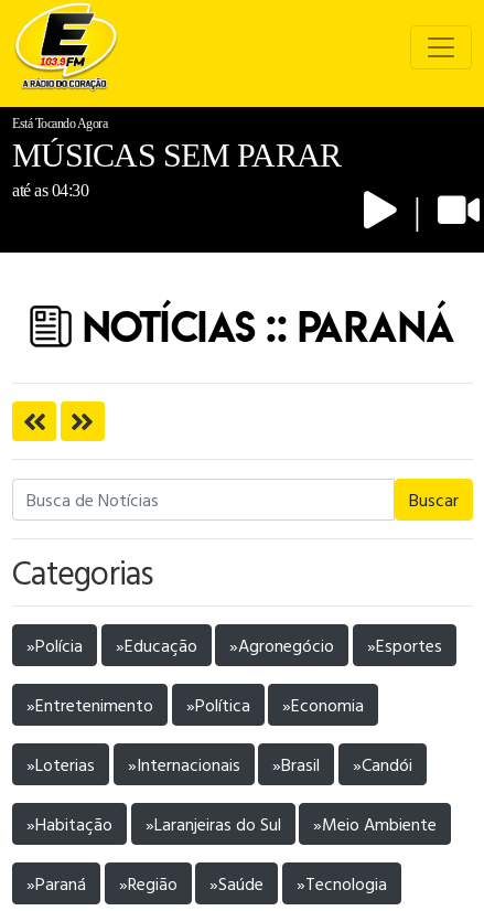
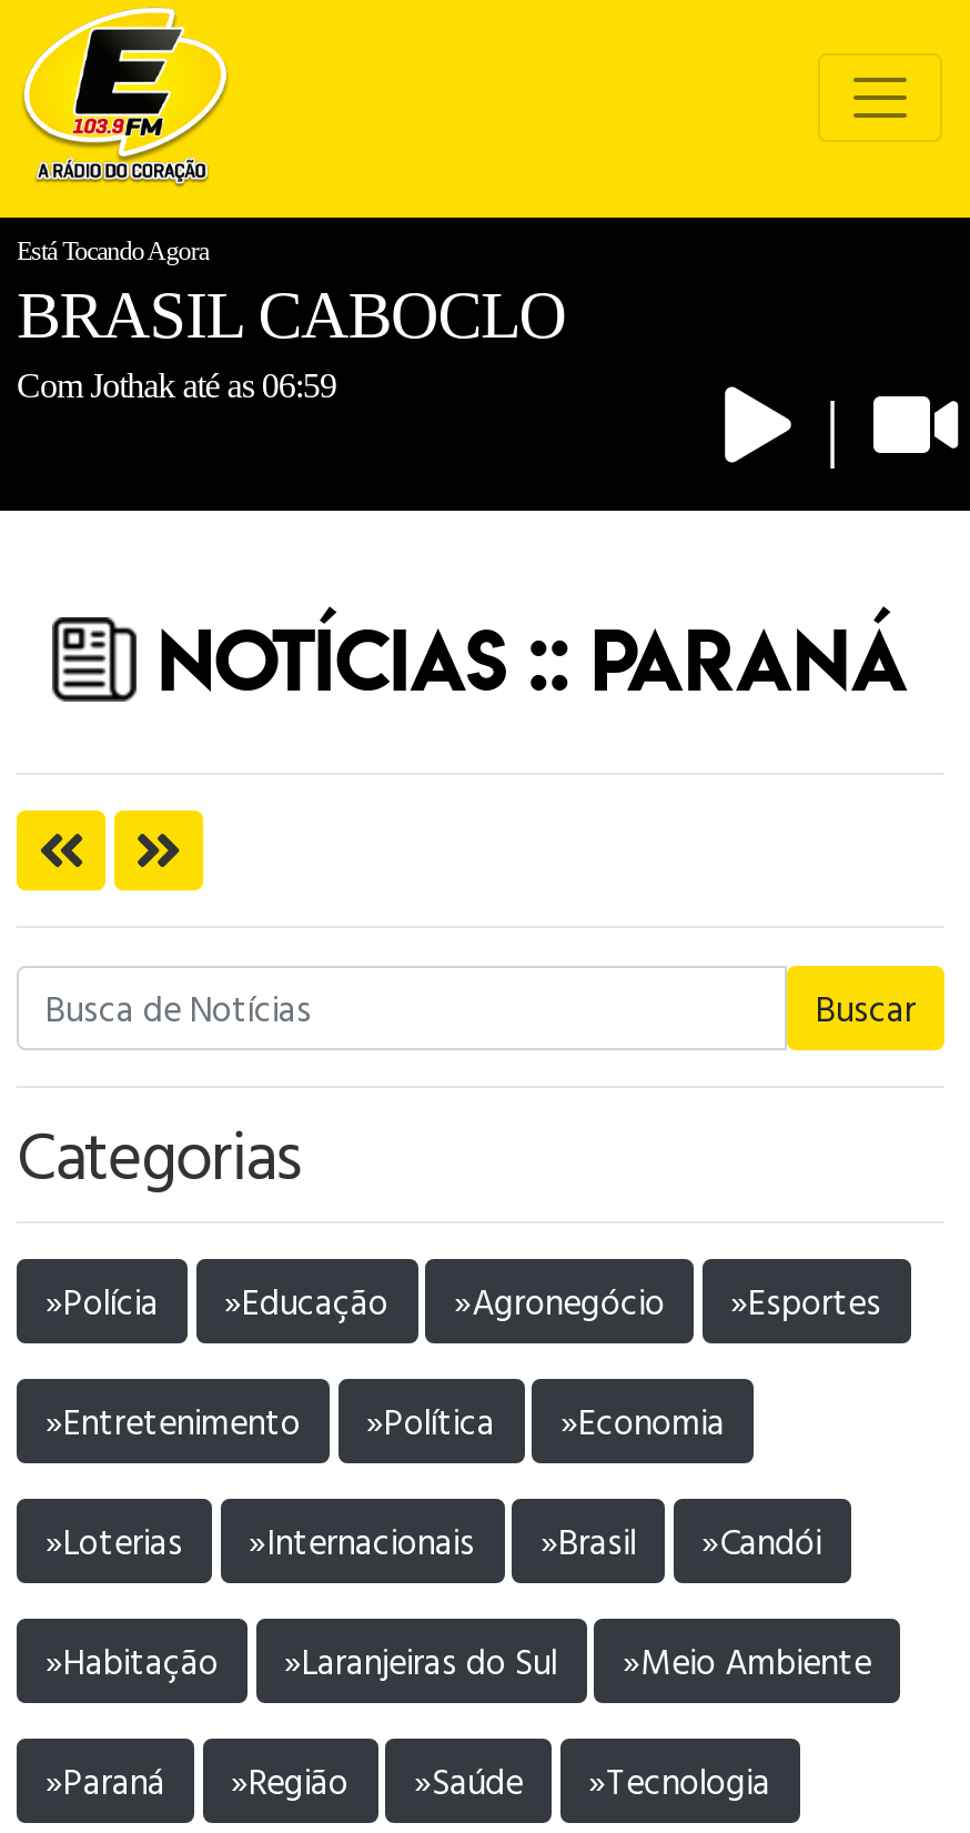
[12,137,341,200] MÚSICAS SEM PARAR | até as 04:30 -> [17,278,566,404] BRASIL CABOCLO | Com Jothak até as 06:59

